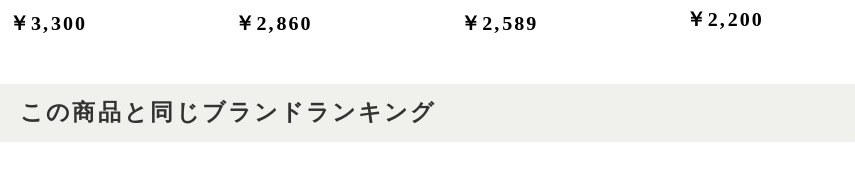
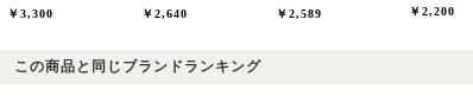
[235,12,313,34] ￥2,860 -> [141,7,188,20] ￥2,640

